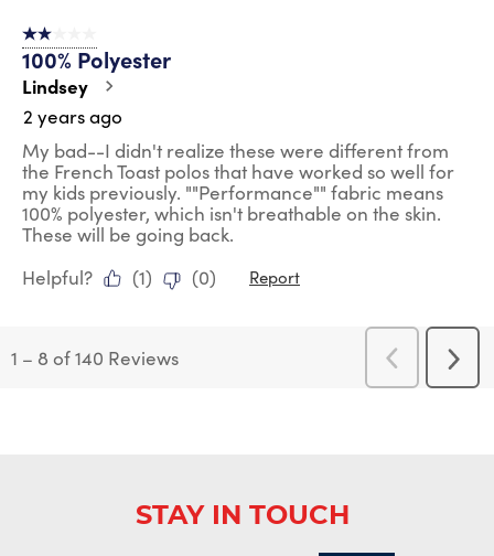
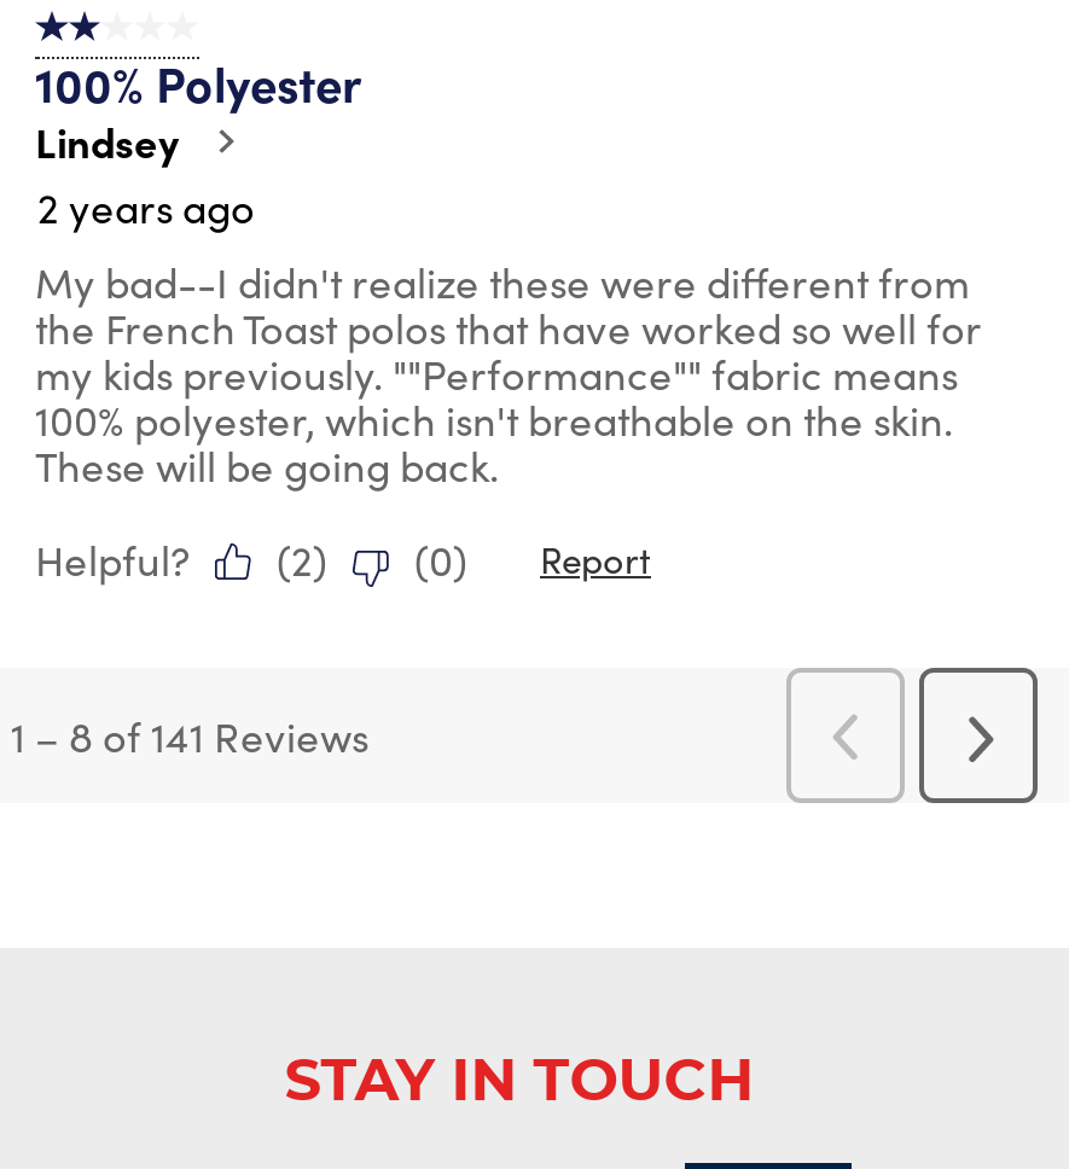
[22,265,300,290] Helpful? (1) (0) Report -> [35,532,651,588] Helpful? (2) (0) Report
[11,345,179,370] 1 – 8 of 140 Reviews -> [11,708,368,764] 1 – 8 of 141 Reviews

